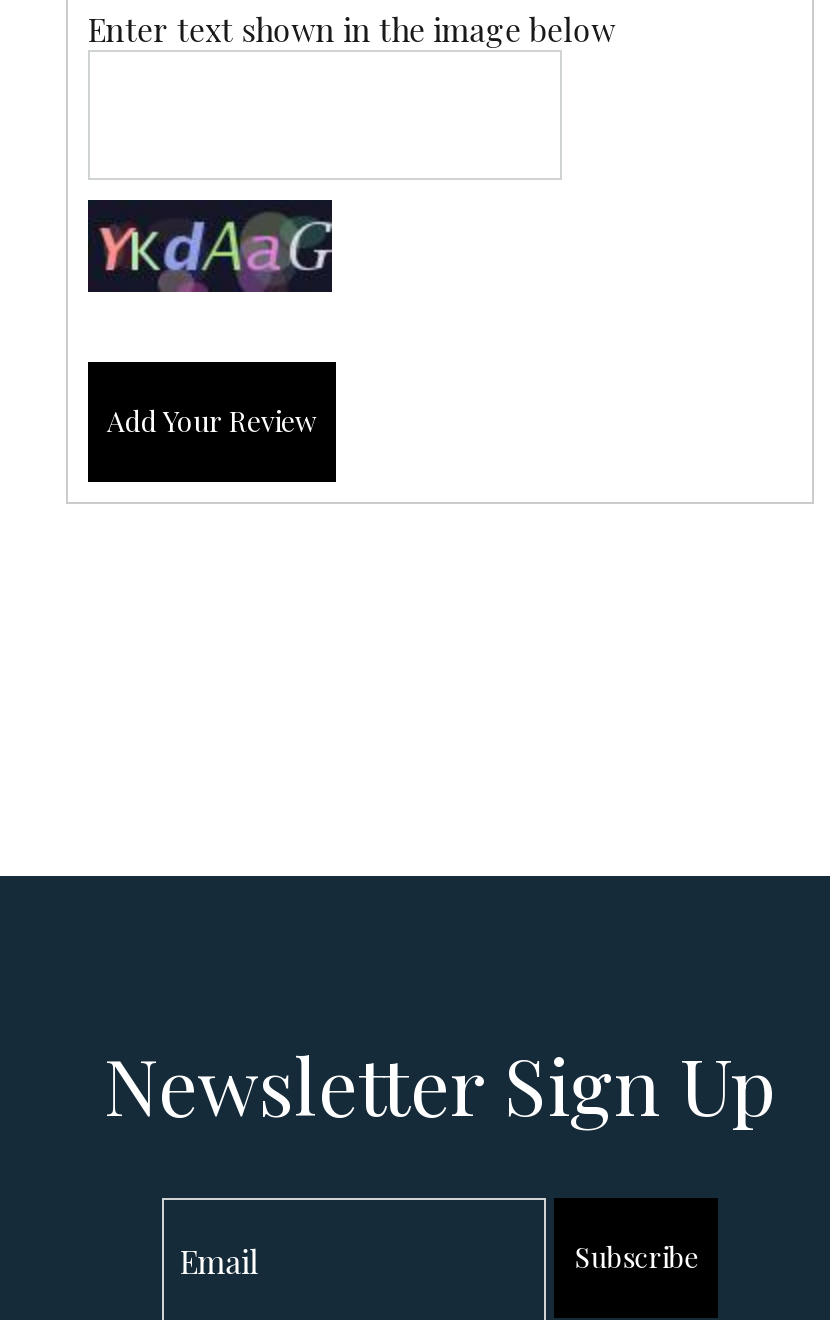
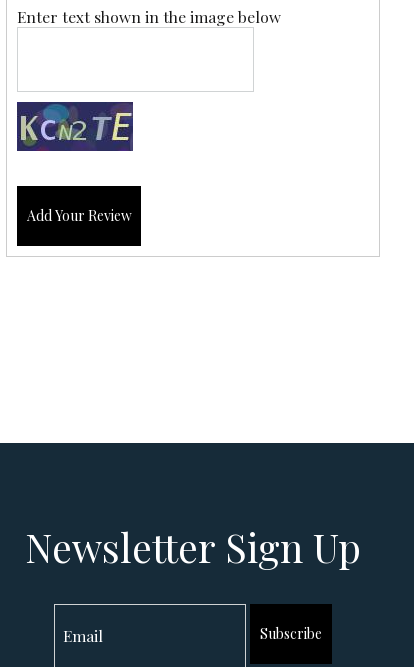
[88,198,334,294] [image] -> [17,101,139,151] [image]

